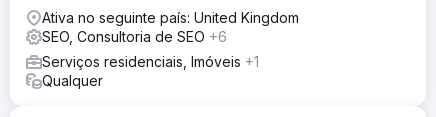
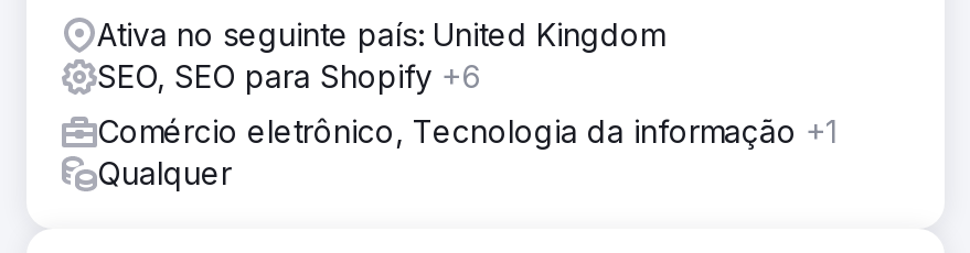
[42,28,227,45] SEO, Consultoria de SEO +6 -> [97,56,481,94] SEO, SEO para Shopify +6
[42,53,259,70] Serviços residenciais, Imóveis +1 -> [97,111,836,149] Comércio eletrônico, Tecnologia da informação +1

